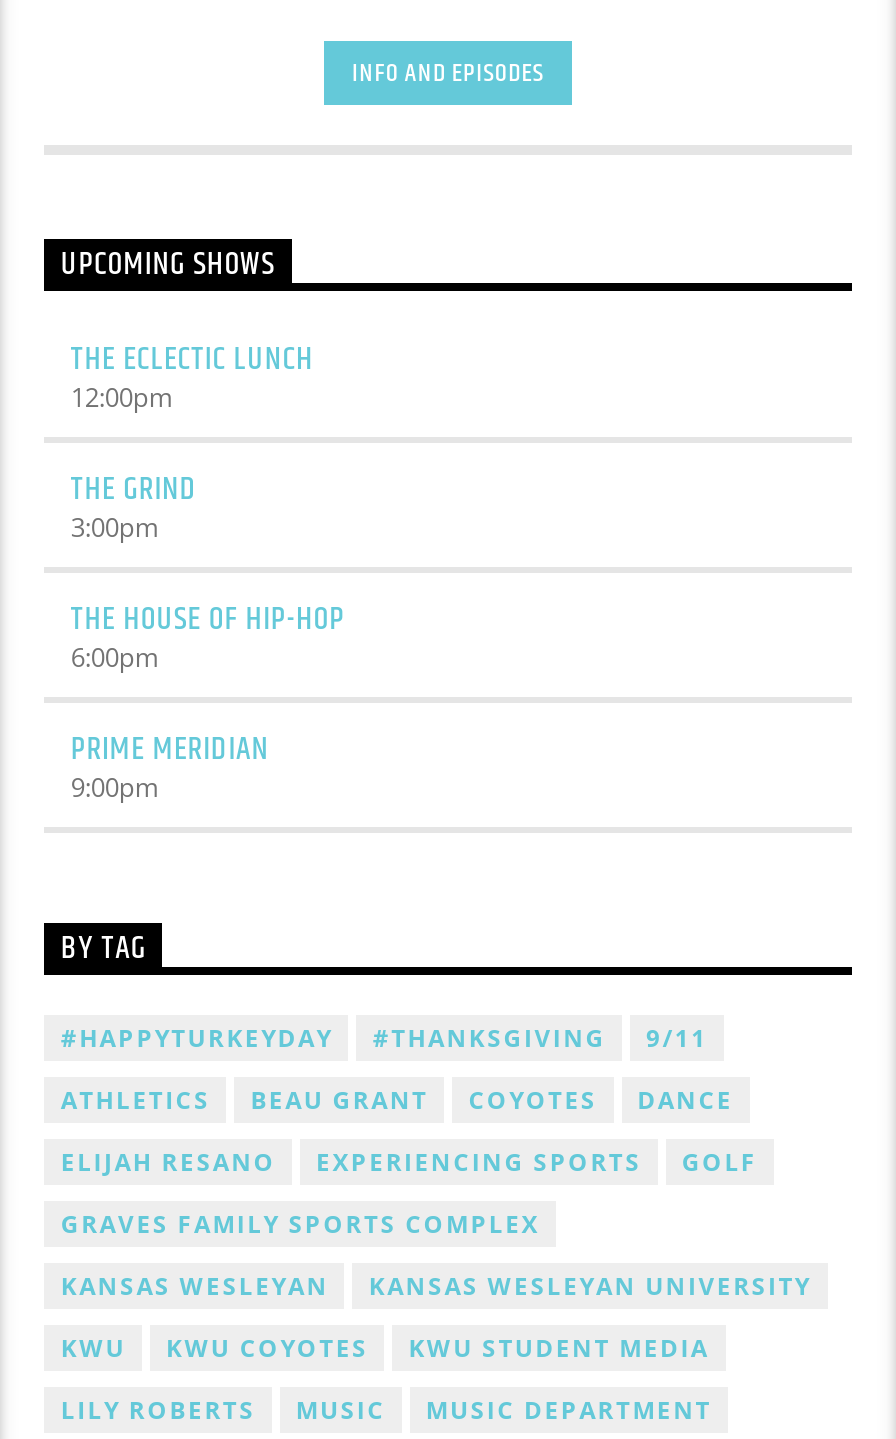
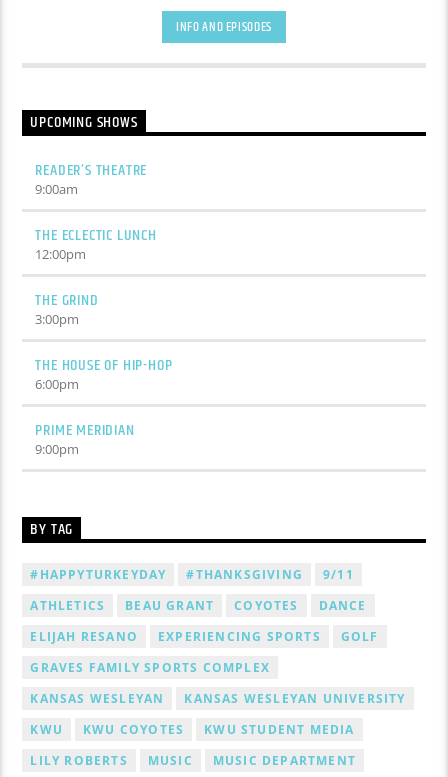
none -> [35,158,147,198] READER’S THEATRE | 9:00am

